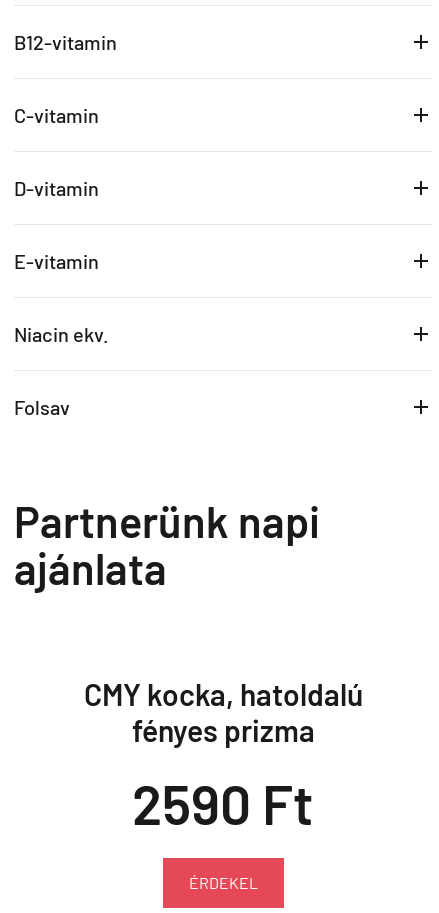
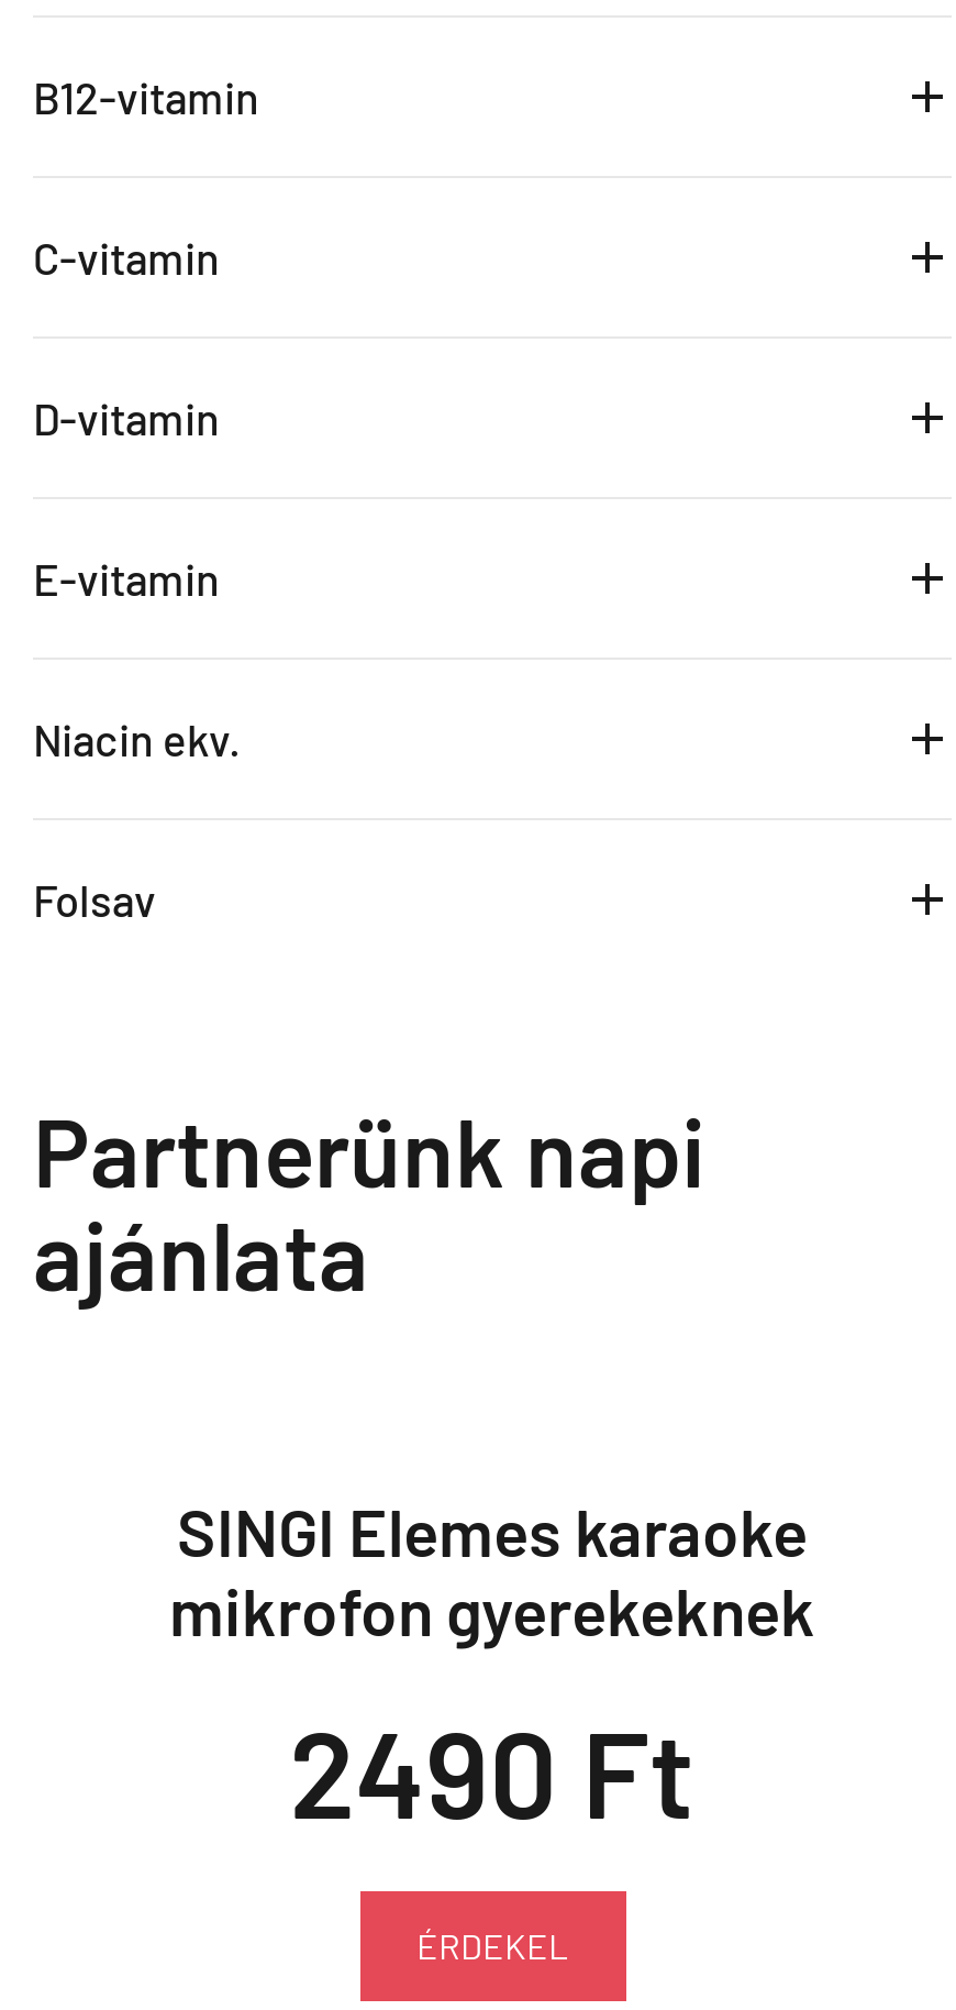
[83,676,362,836] CMY kocka, hatoldalú | fényes prizma | 2590 Ft -> [169,1491,815,1843] SINGI Elemes karaoke | mikrofon gyerekeknek | 2490 Ft

